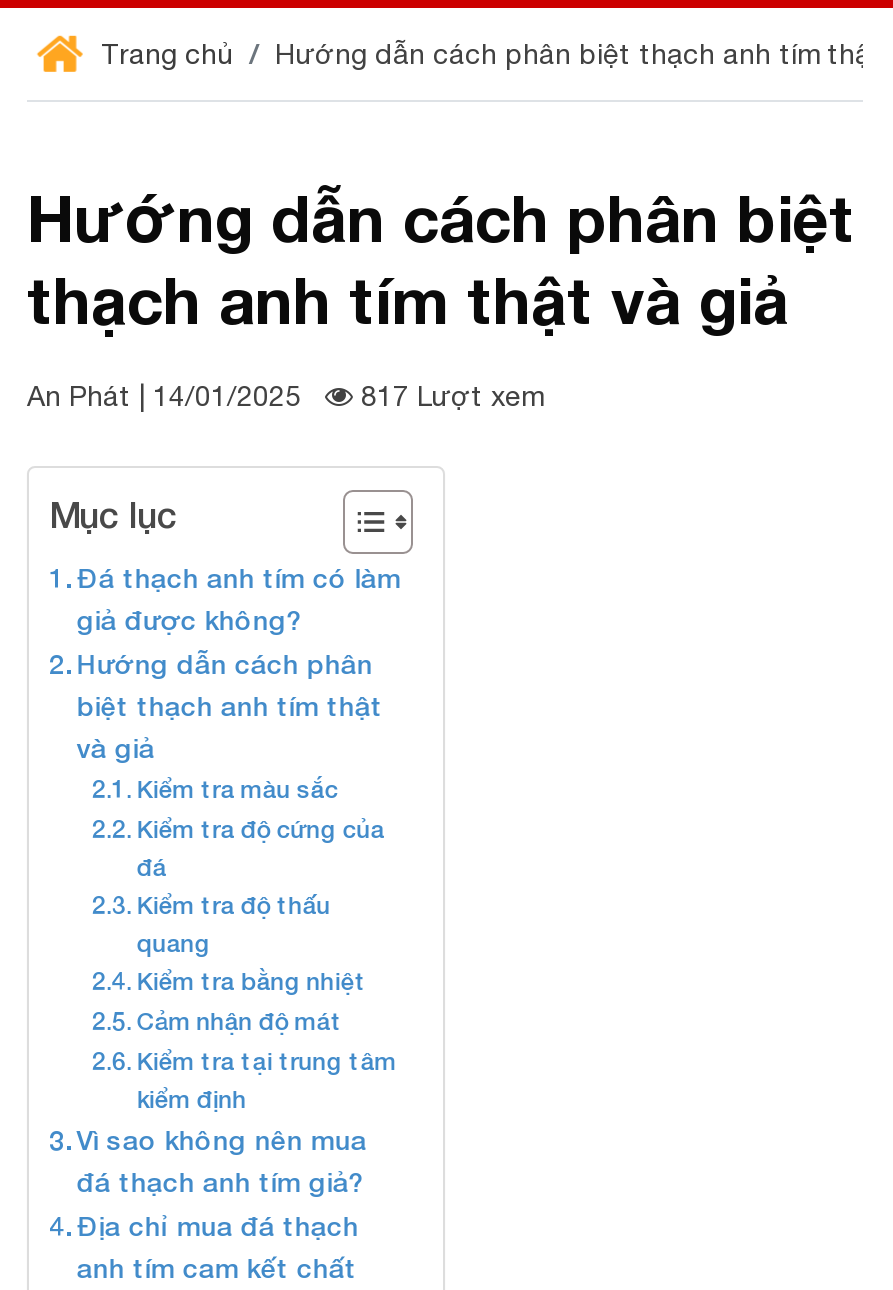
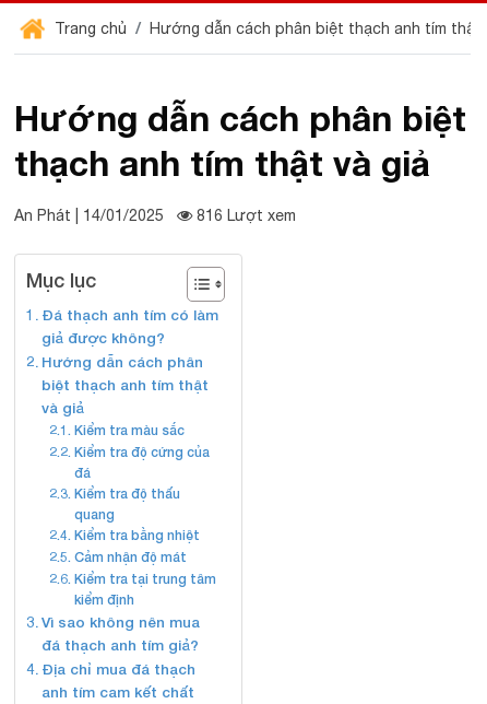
[361,380,543,412] 817 Lượt xem -> [197,207,296,224] 816 Lượt xem

